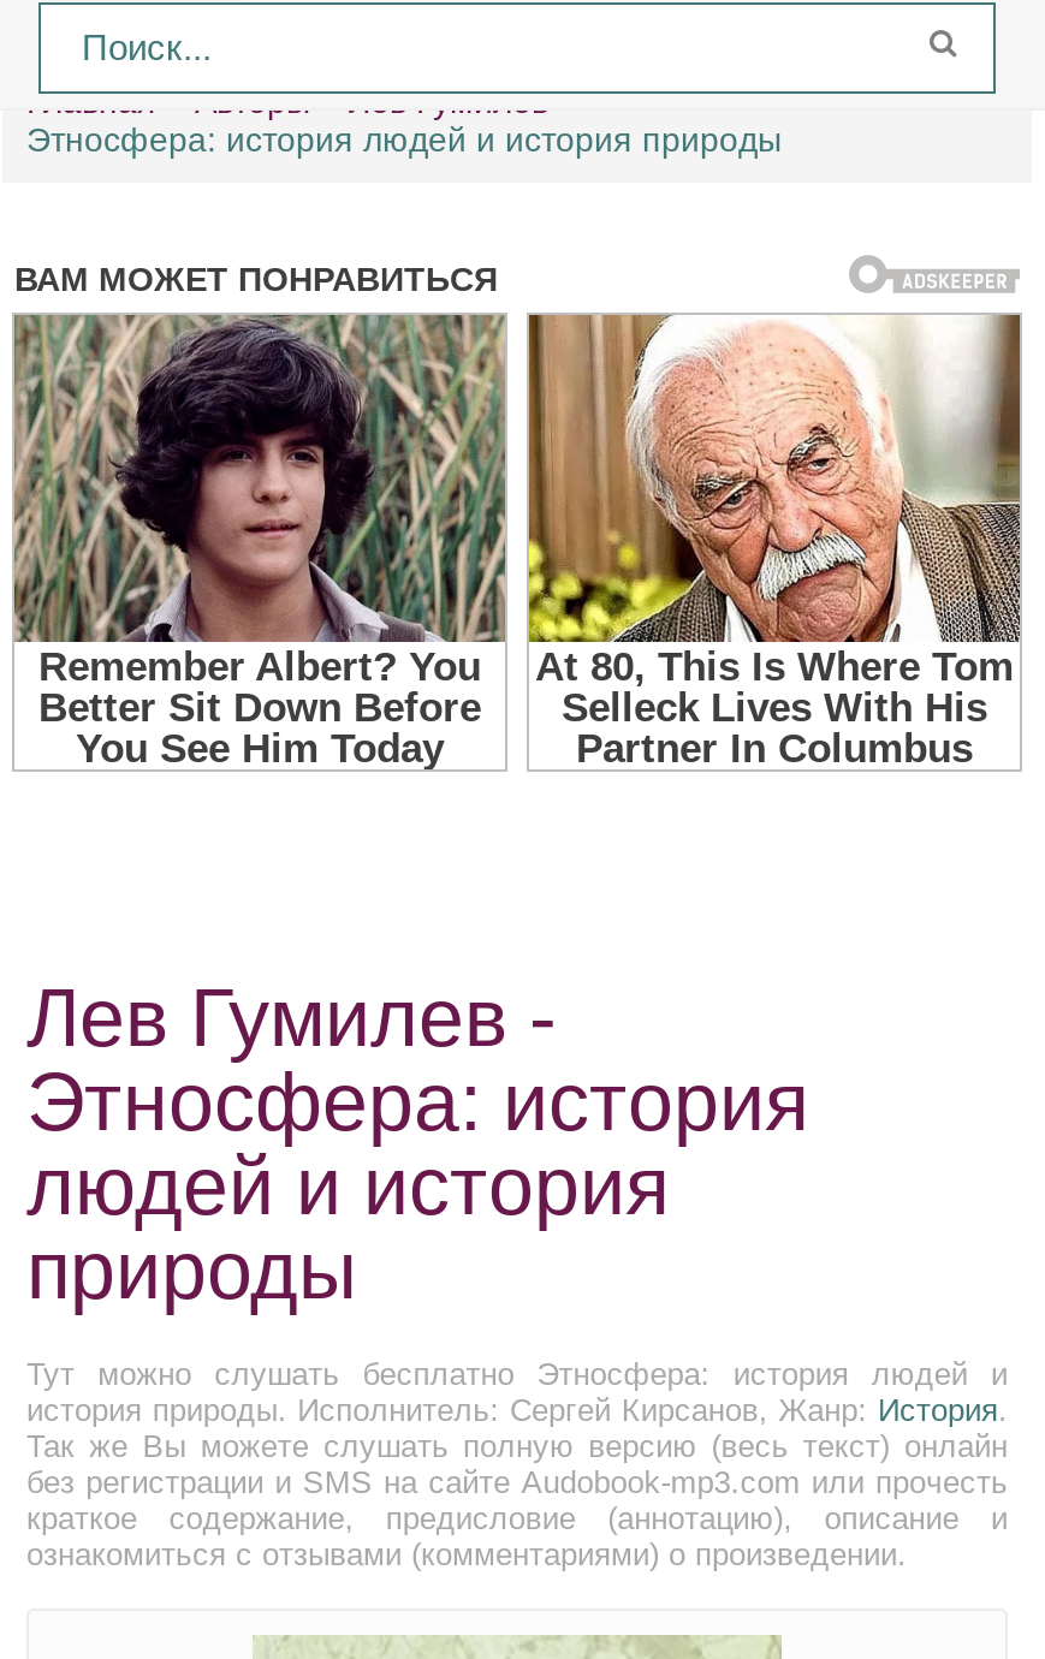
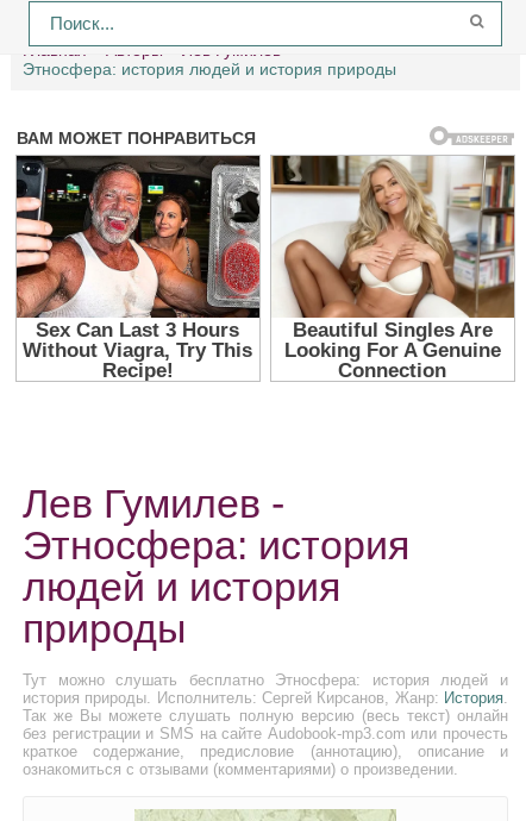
[12,313,507,772] [image] -> [17,155,261,382] [image]
[527,313,1022,765] [image] -> [271,155,515,378] [image]

